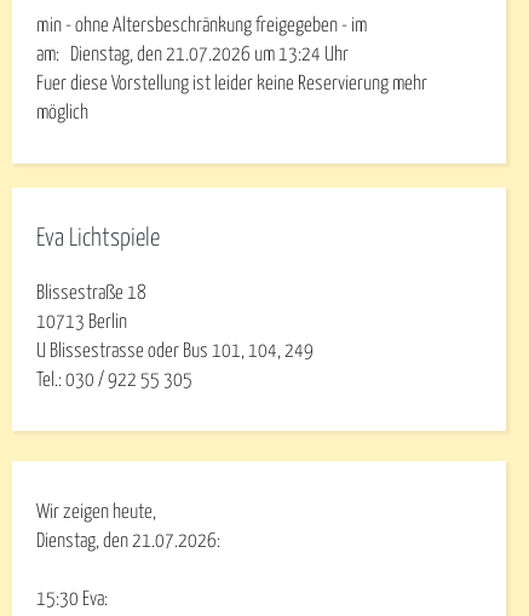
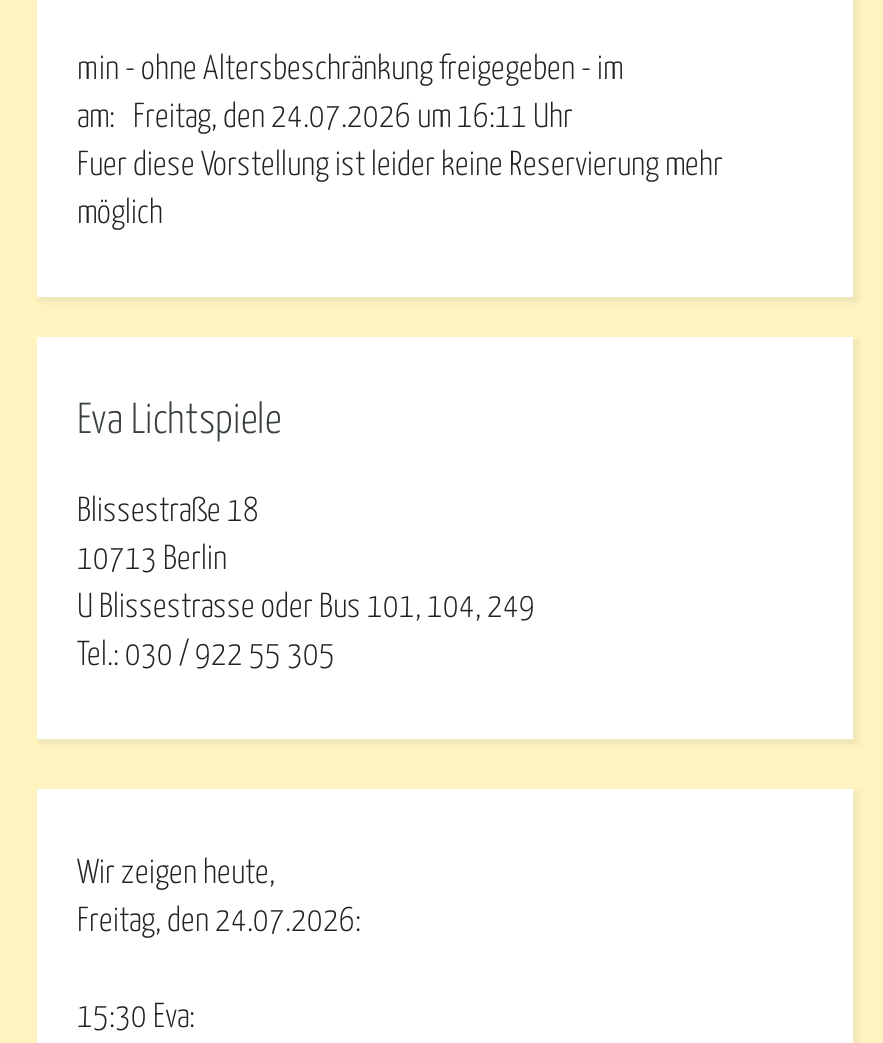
[36,44,352,64] am: Dienstag, den 21.07.2026 um 13:24 Uhr -> [77,100,579,132] am: Freitag, den 24.07.2026 um 16:11 Uhr
[36,532,220,551] Dienstag, den 21.07.2026: -> [77,906,361,938] Freitag, den 24.07.2026:

